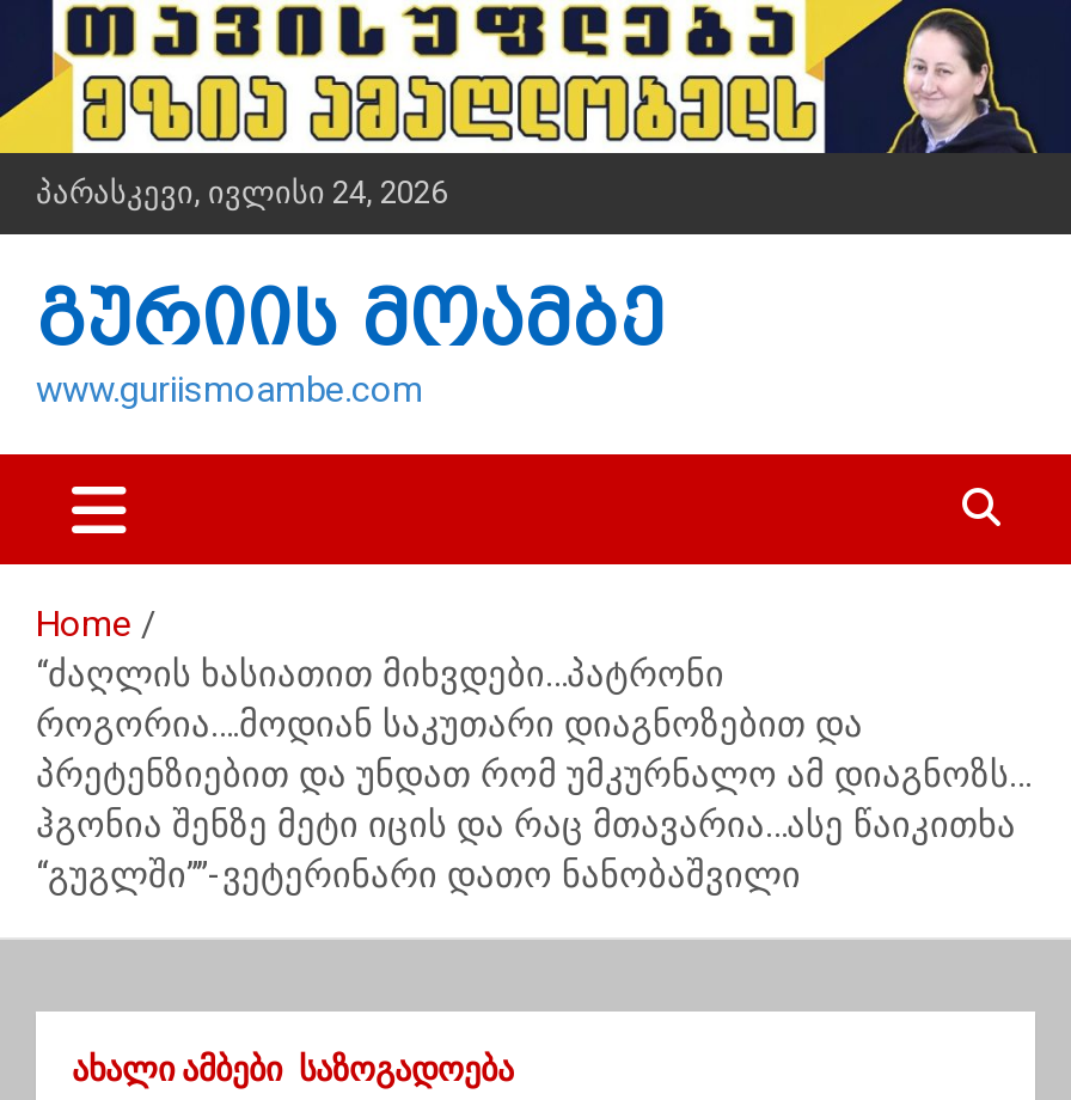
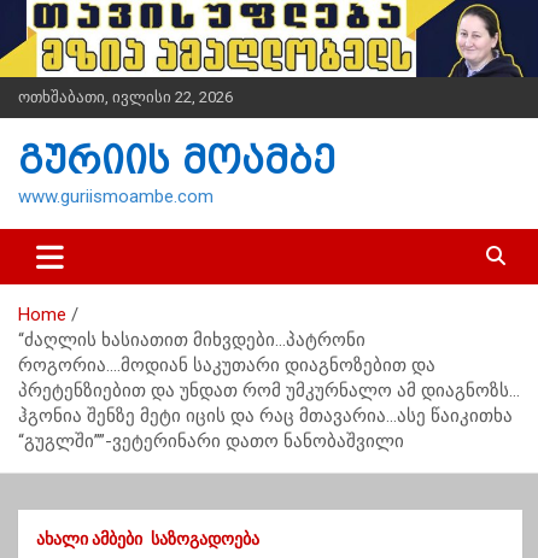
[36,174,447,210] პარასკევი, ივლისი 24, 2026 -> [18,88,233,106] ოთხშაბათი, ივლისი 22, 2026

